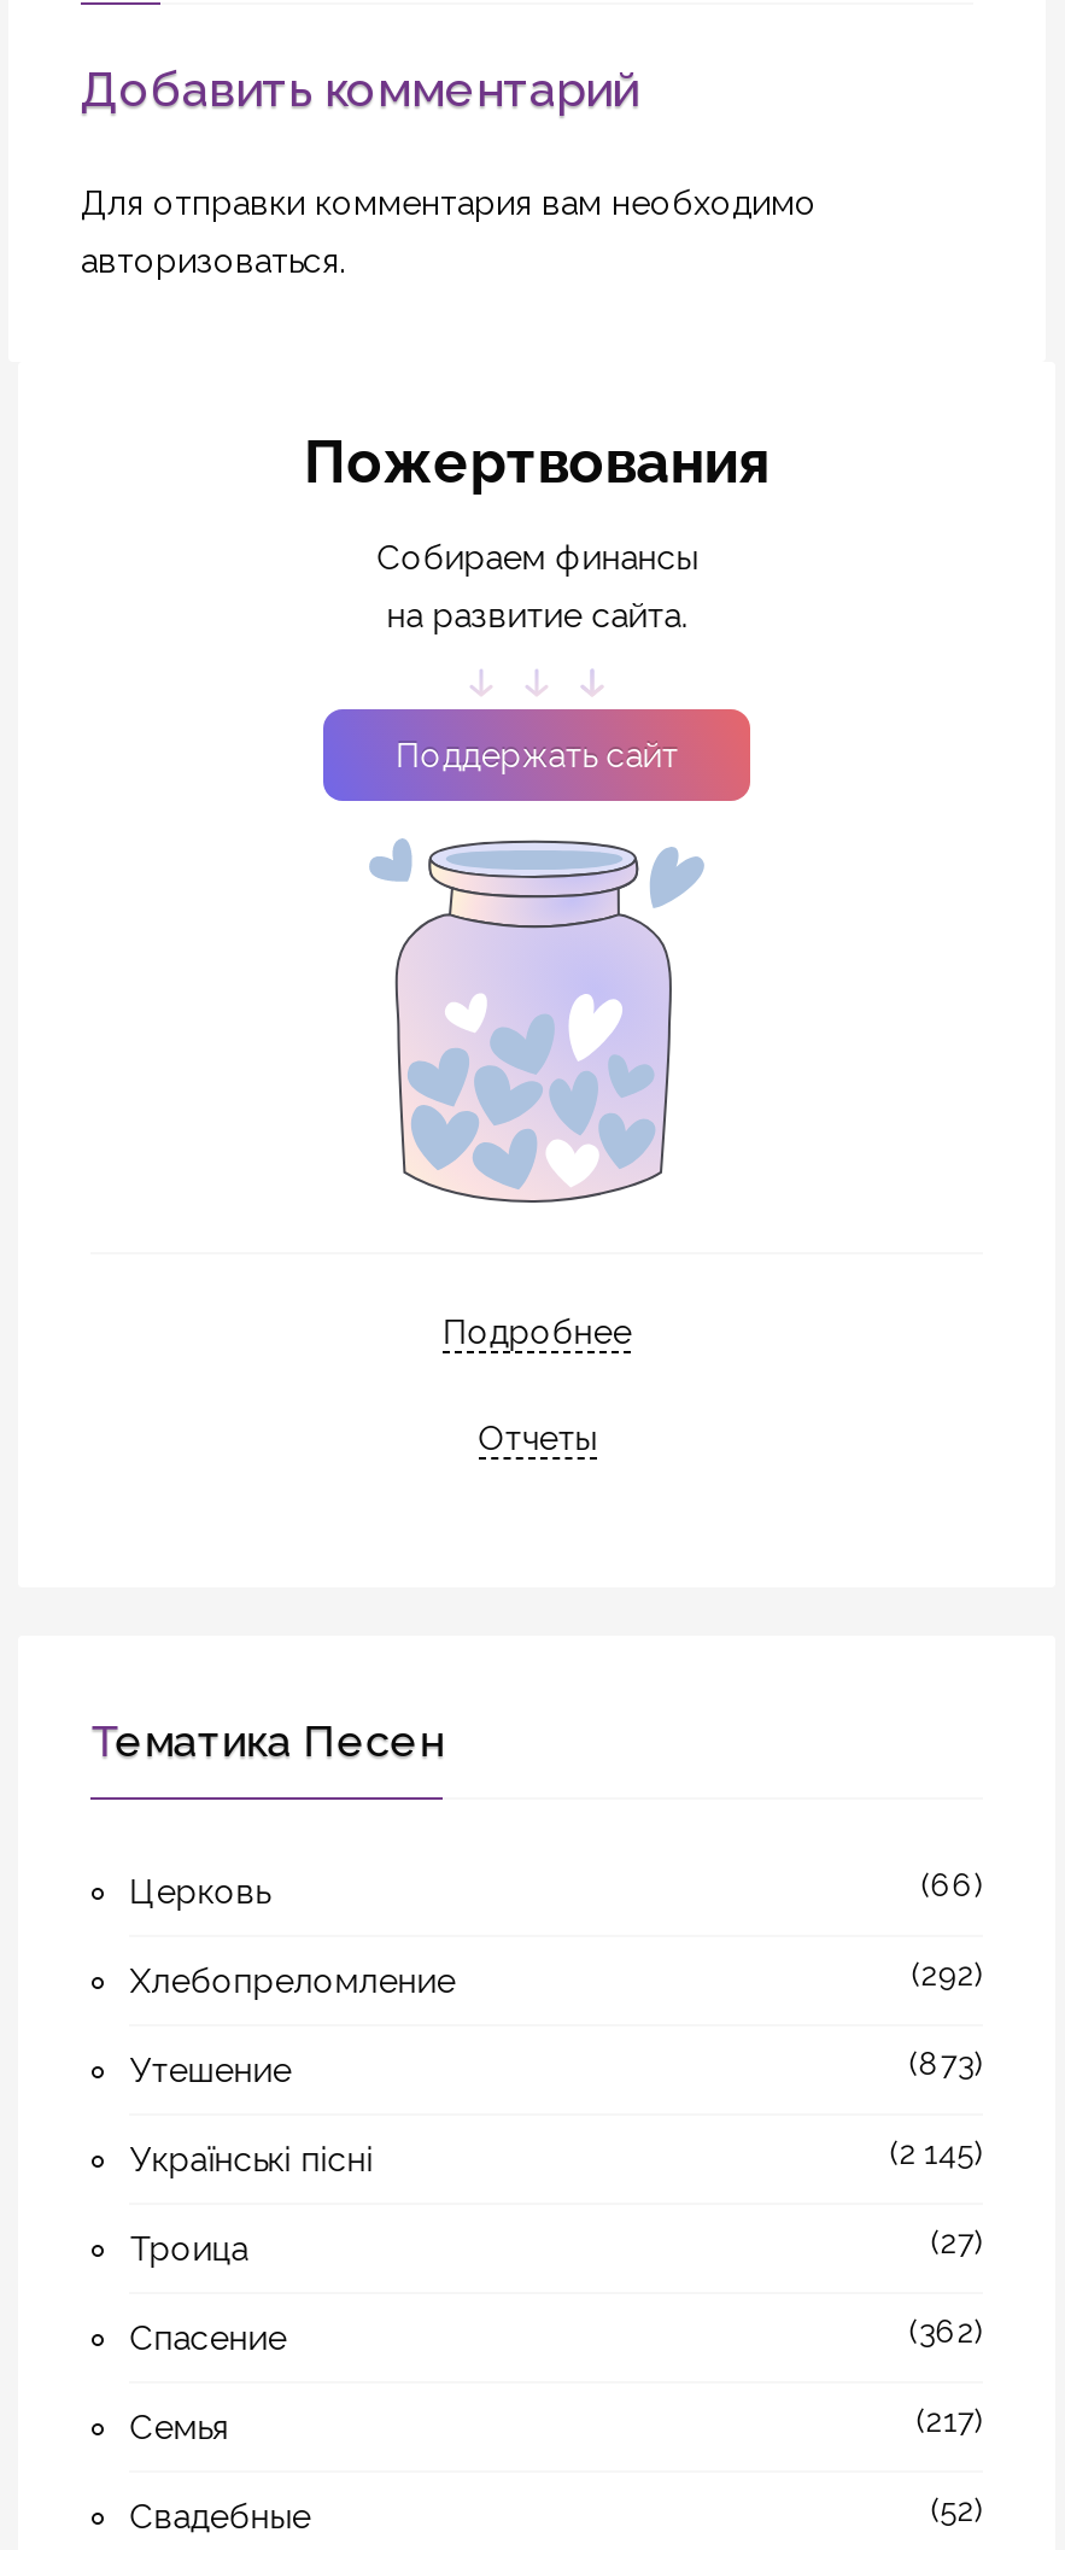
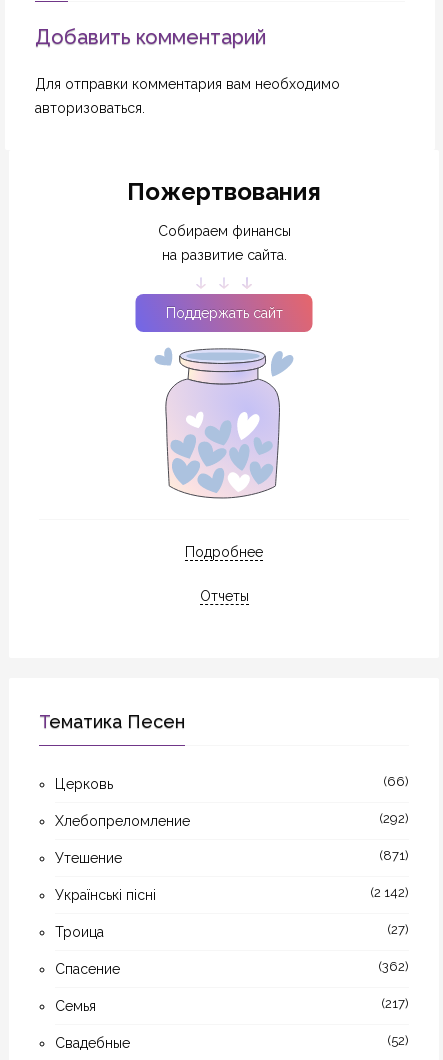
[909,2046,984,2082] (873) -> [379,848,409,863] (871)
[890,2136,984,2172] (2 145) -> [370,885,409,900] (2 142)

